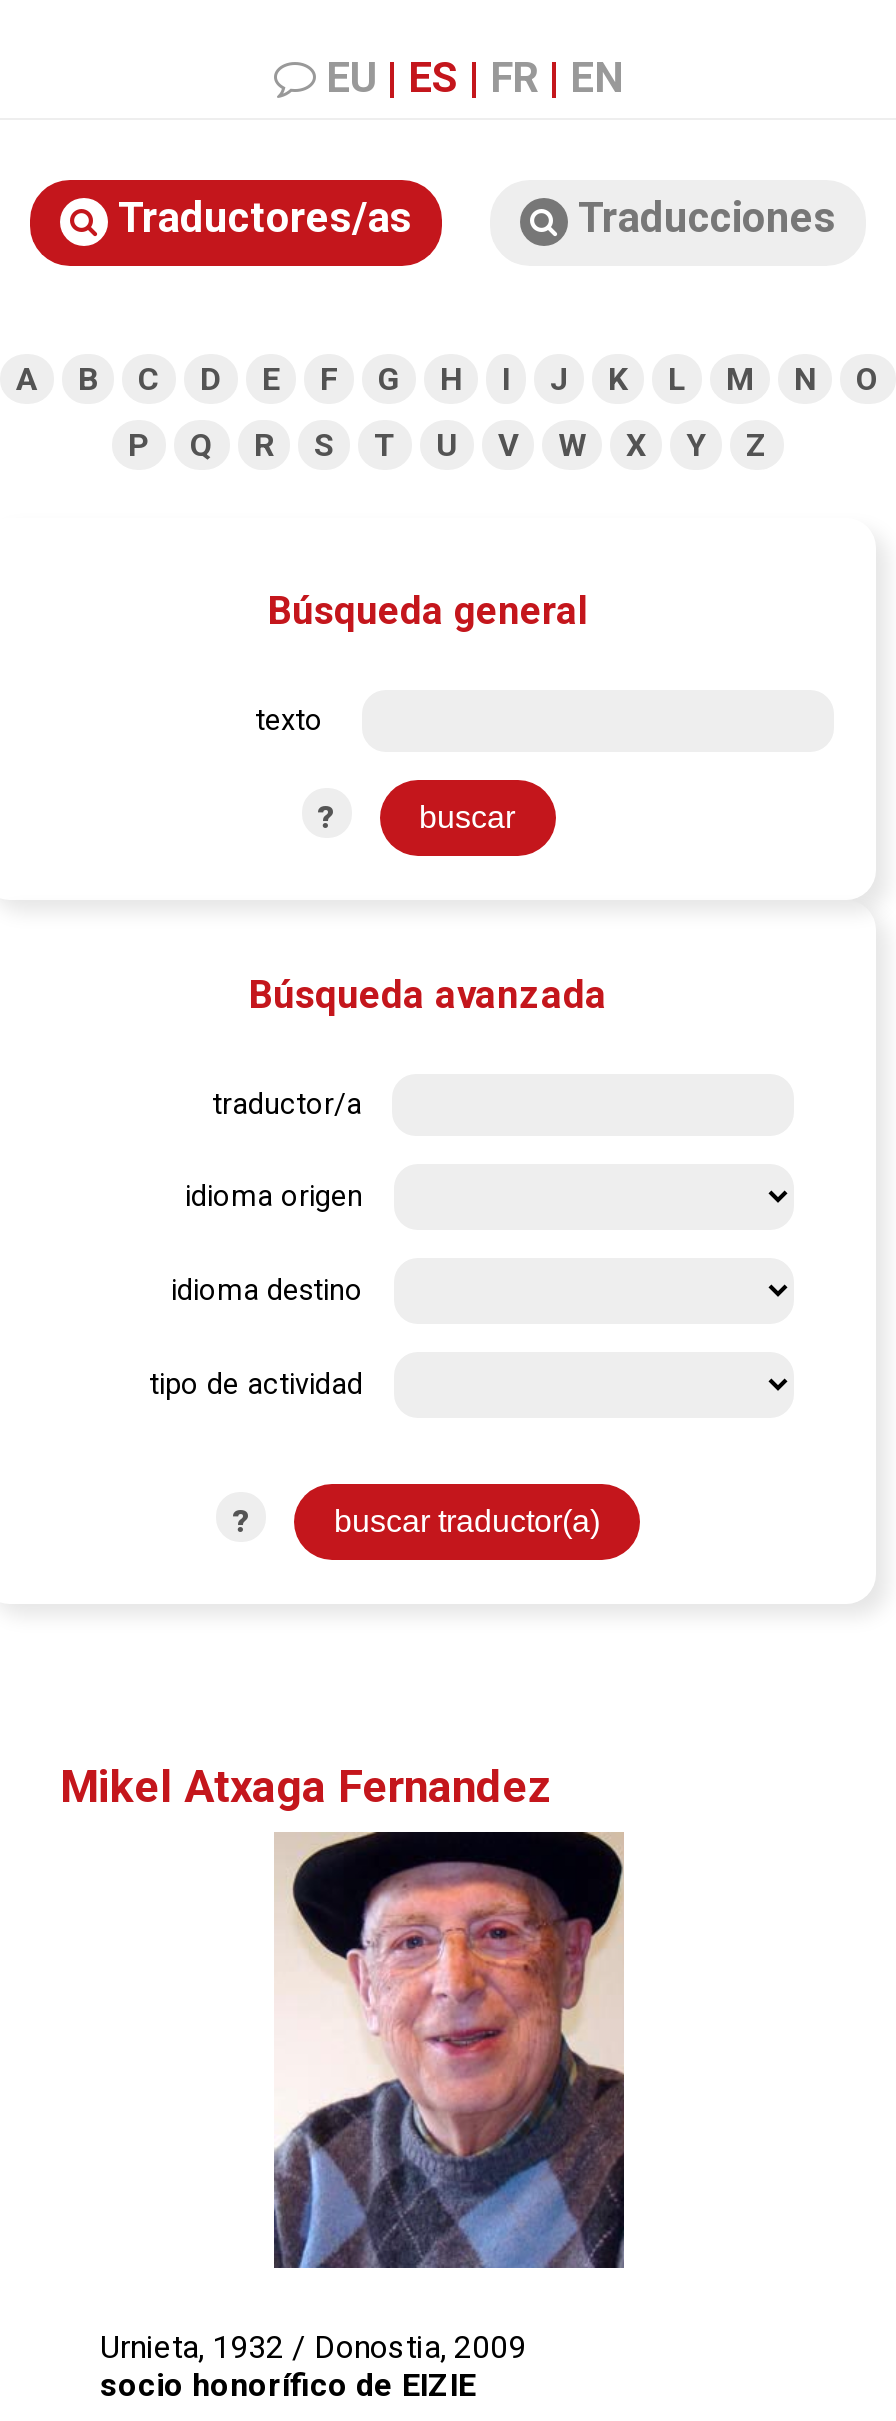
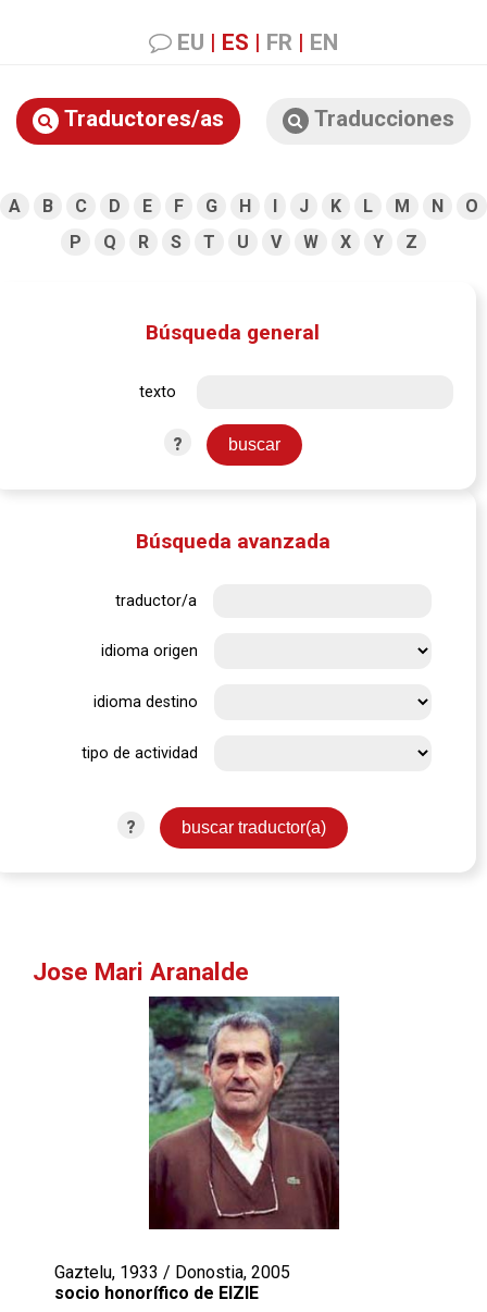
[60,1761,552,1813] Mikel Atxaga Fernandez -> [33,958,249,986] Jose Mari Aranalde
[100,1830,626,2366] [image] | Urnieta, 1932 / Donostia, 2009 -> [54,995,340,1282] [image] | Gaztelu, 1933 / Donostia, 2005

